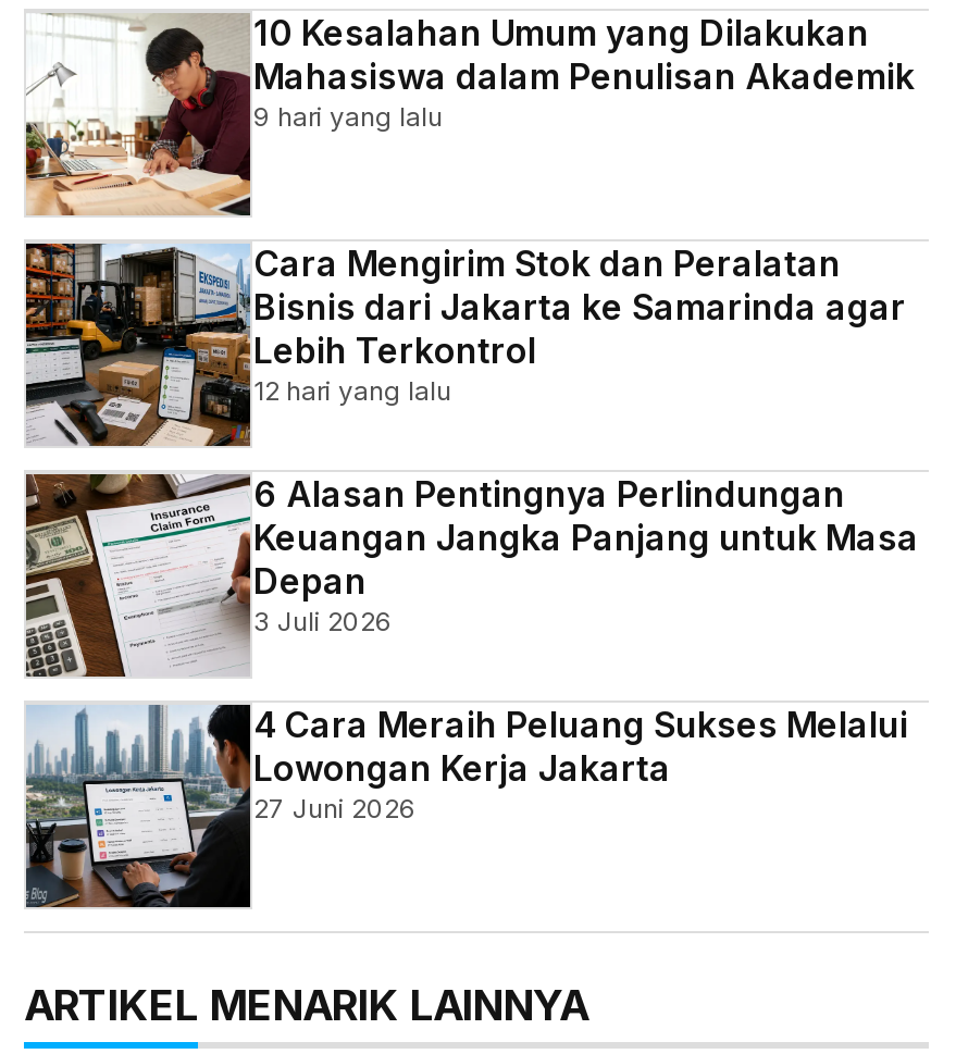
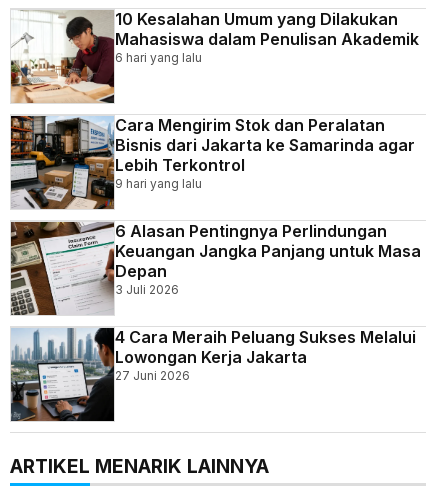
moved [253,101,443,133] -> [115,176,202,191]: 9 hari yang lalu
none -> [115,50,202,65] 6 hari yang lalu
[253,375,451,407] 12 hari yang lalu -> none

